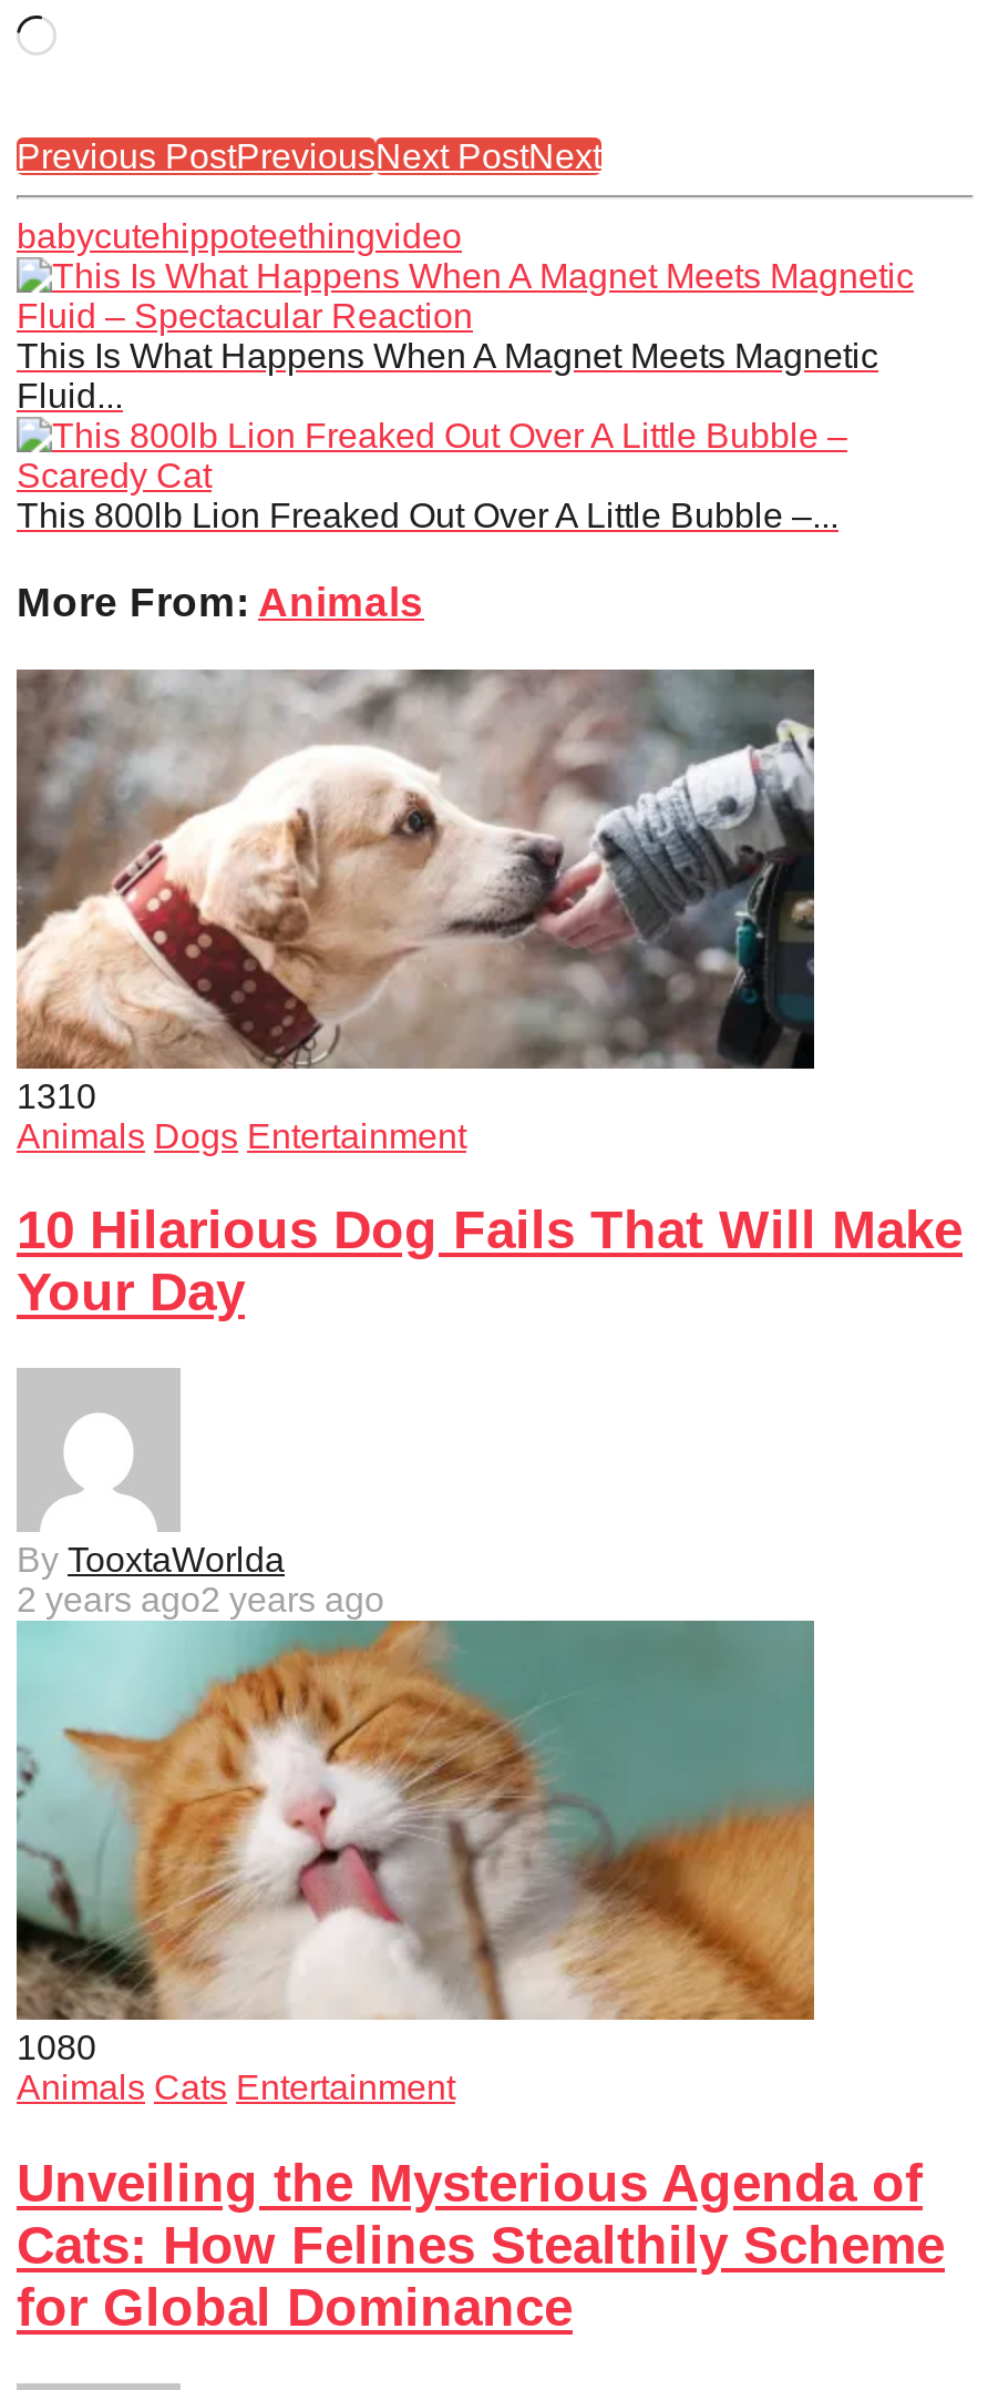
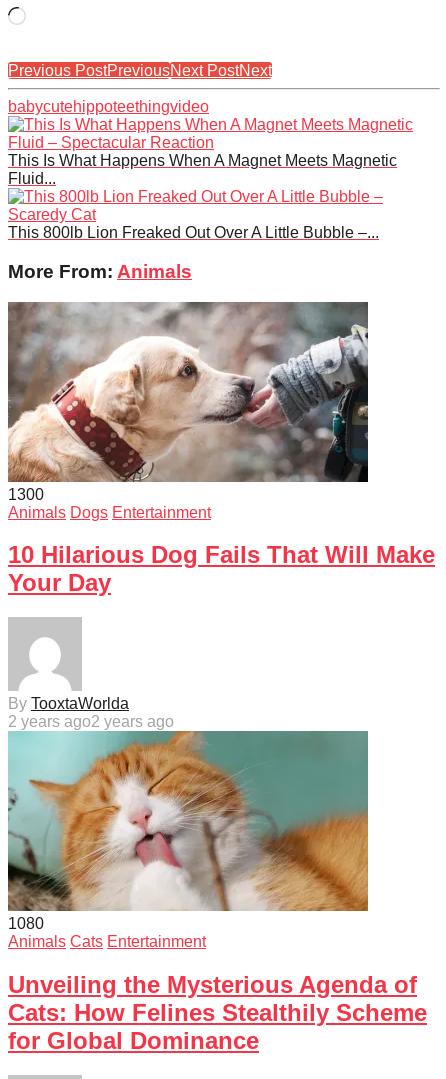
[17,1076,96,1114] 1310 -> [8,485,44,502] 1300

